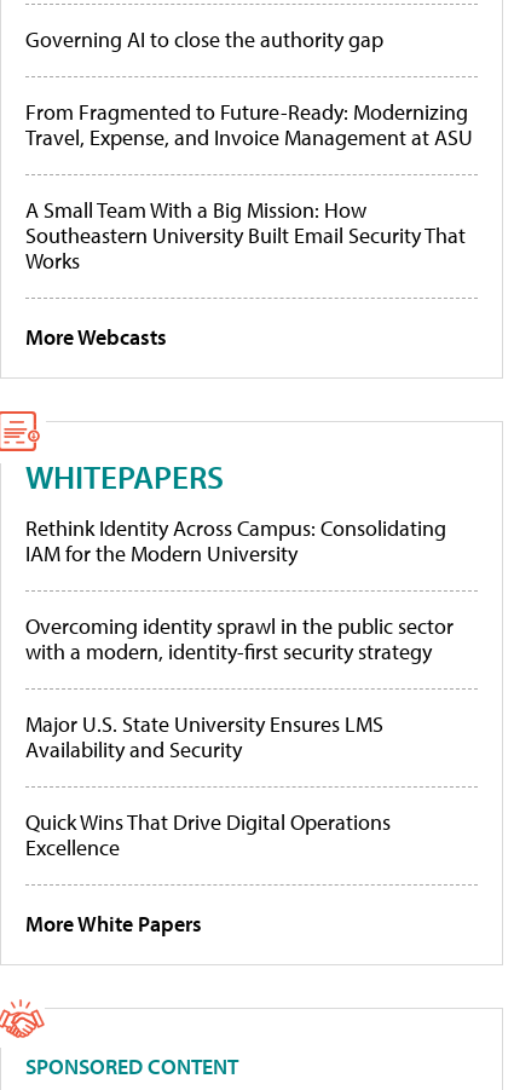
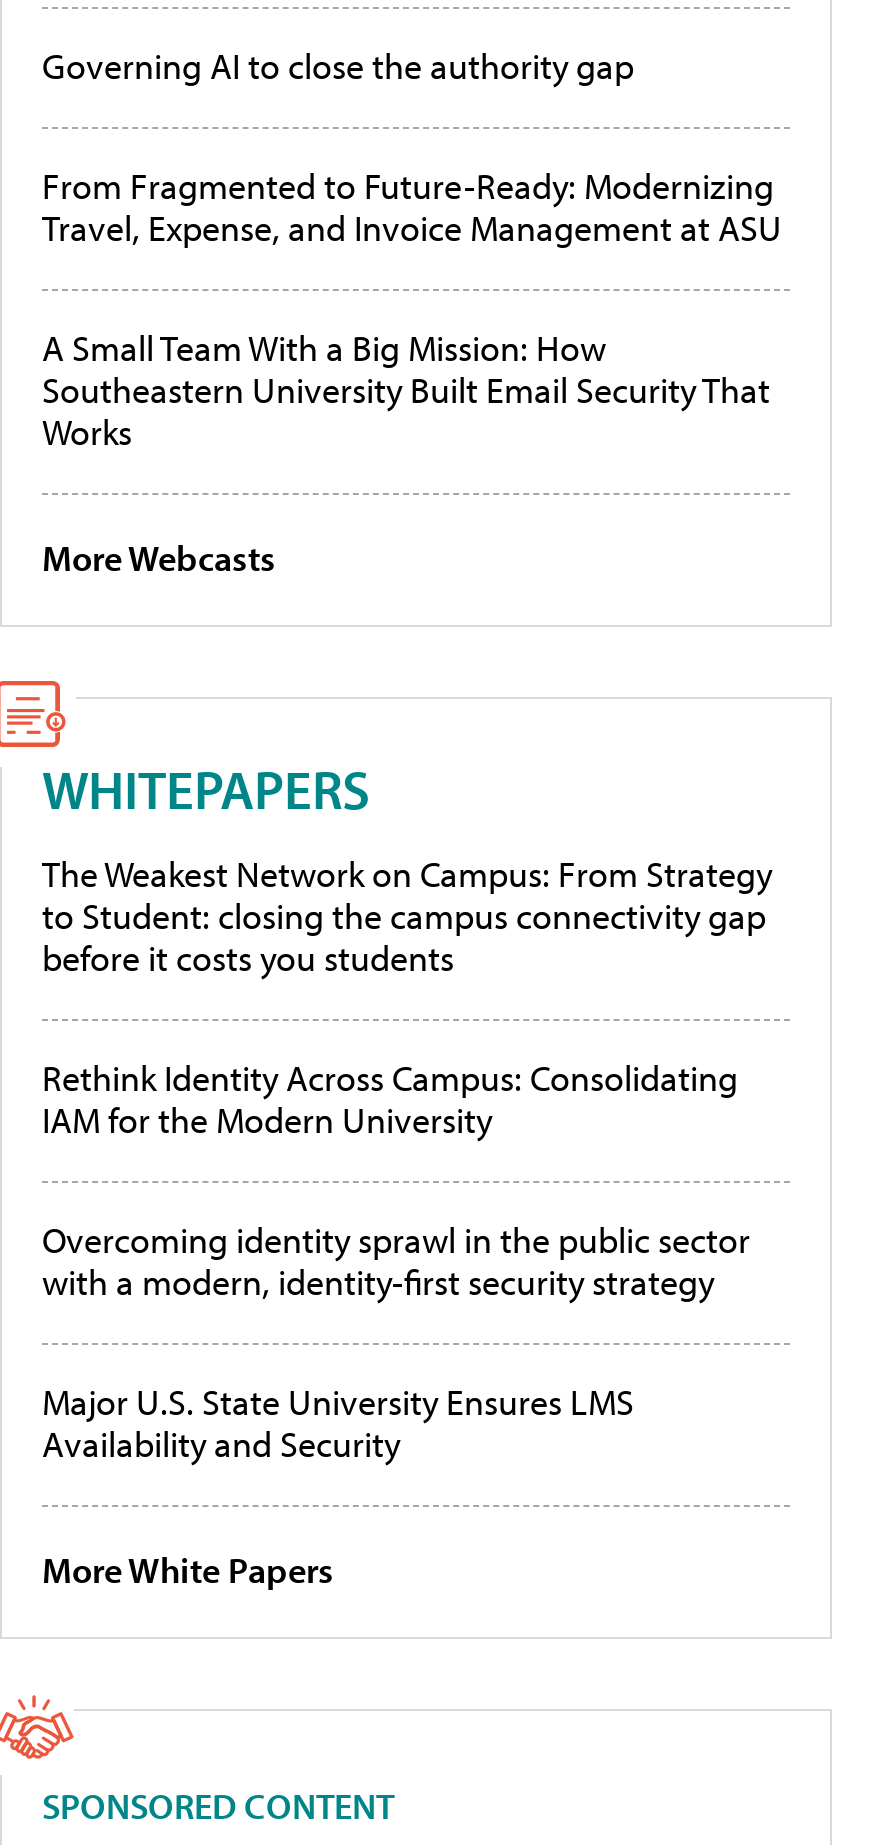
none -> [42,850,772,980] The Weakest Network on Campus: From Strategy | to Student: closing the campus connectivity gap | before it costs you students
moved [25,514,454,763] -> [42,1054,750,1466]: Rethink Identity Across Campus: Consolidating | IAM for the Modern University | Overcoming identity sprawl in the public sector | with a modern, identity-first security strategy | Major U.S. State University Ensures LMS | Availability and Security
[25,808,391,861] Quick Wins That Drive Digital Operations | Excellence -> none

